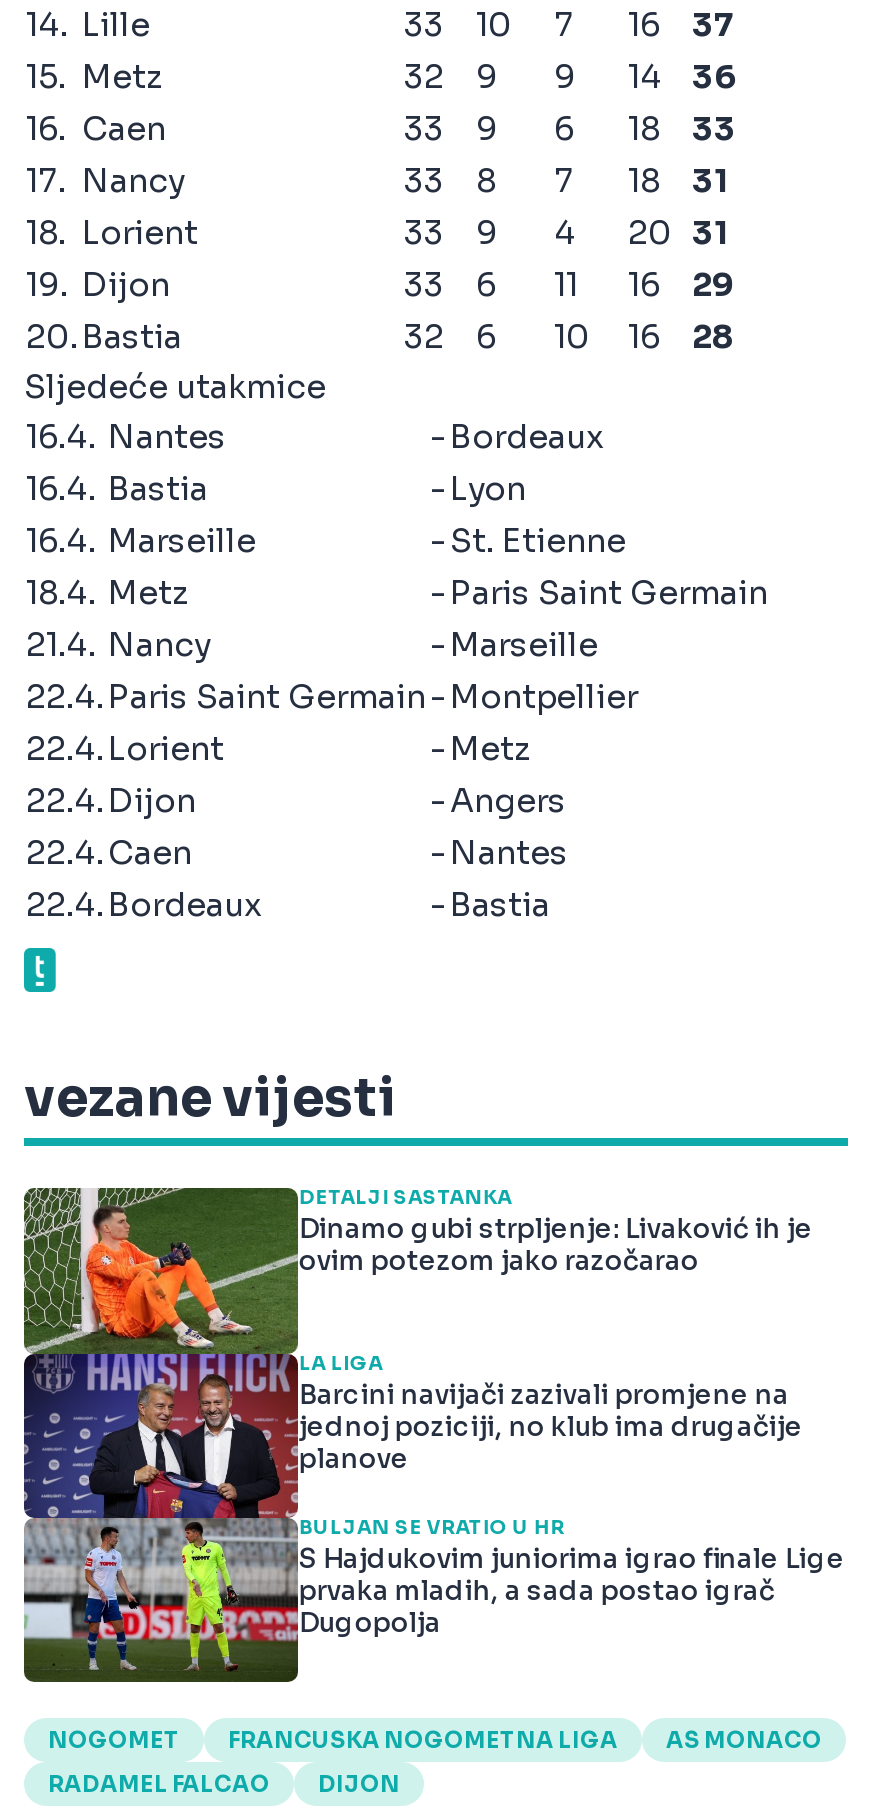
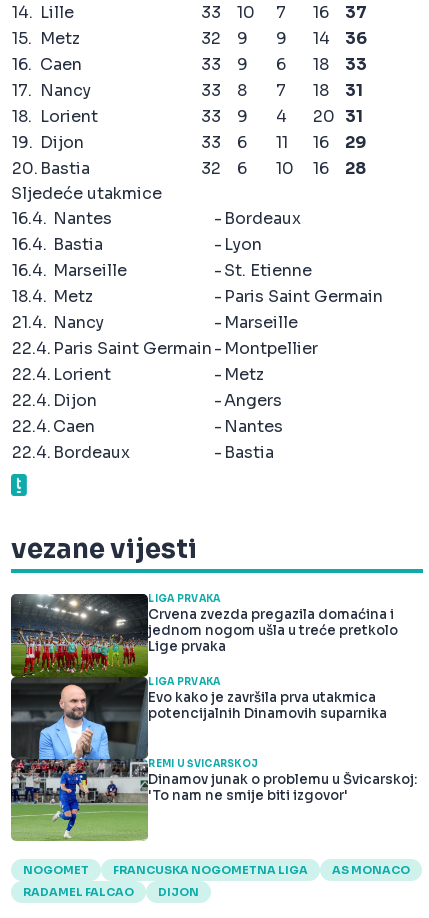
[22,1186,813,1684] [image] | DETALJI SASTANKA | Dinamo gubi strpljenje: Livaković ih je | ovim potezom jako razočarao -> [10,593,398,842] [image] | LIGA PRVAKA | Crvena zvezda pregazila domaćina i | jednom nogom ušla u treće pretkolo | Lige prvaka
[299,1351,803,1475] LA LIGA | Barcini navijači zazivali promjene na | jednoj poziciji, no klub ima drugačije | planove -> [148,676,387,722] LIGA PRVAKA | Evo kako je završila prva utakmica | potencijalnih Dinamovih suparnika
[299,1516,845,1640] BULJAN SE VRATIO U HR | S Hajdukovim juniorima igrao finale Lige | prvaka mladih, a sada postao igrač | Dugopolja -> [148,758,417,804] REMI U ŠVICARSKOJ | Dinamov junak o problemu u Švicarskoj: | 'To nam ne smije biti izgovor'

